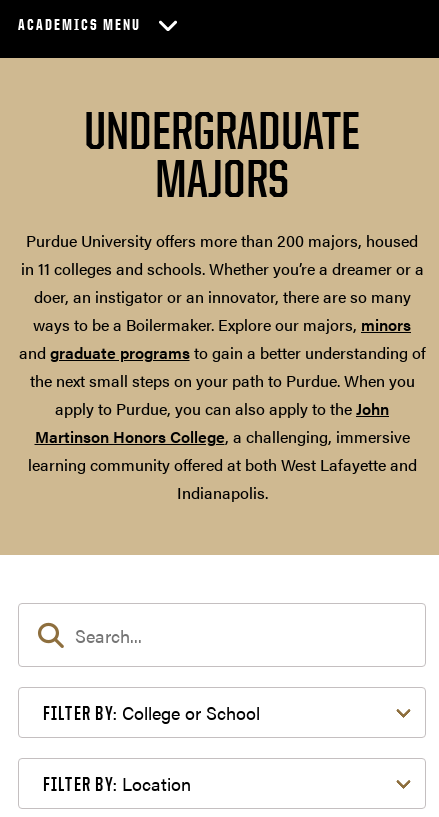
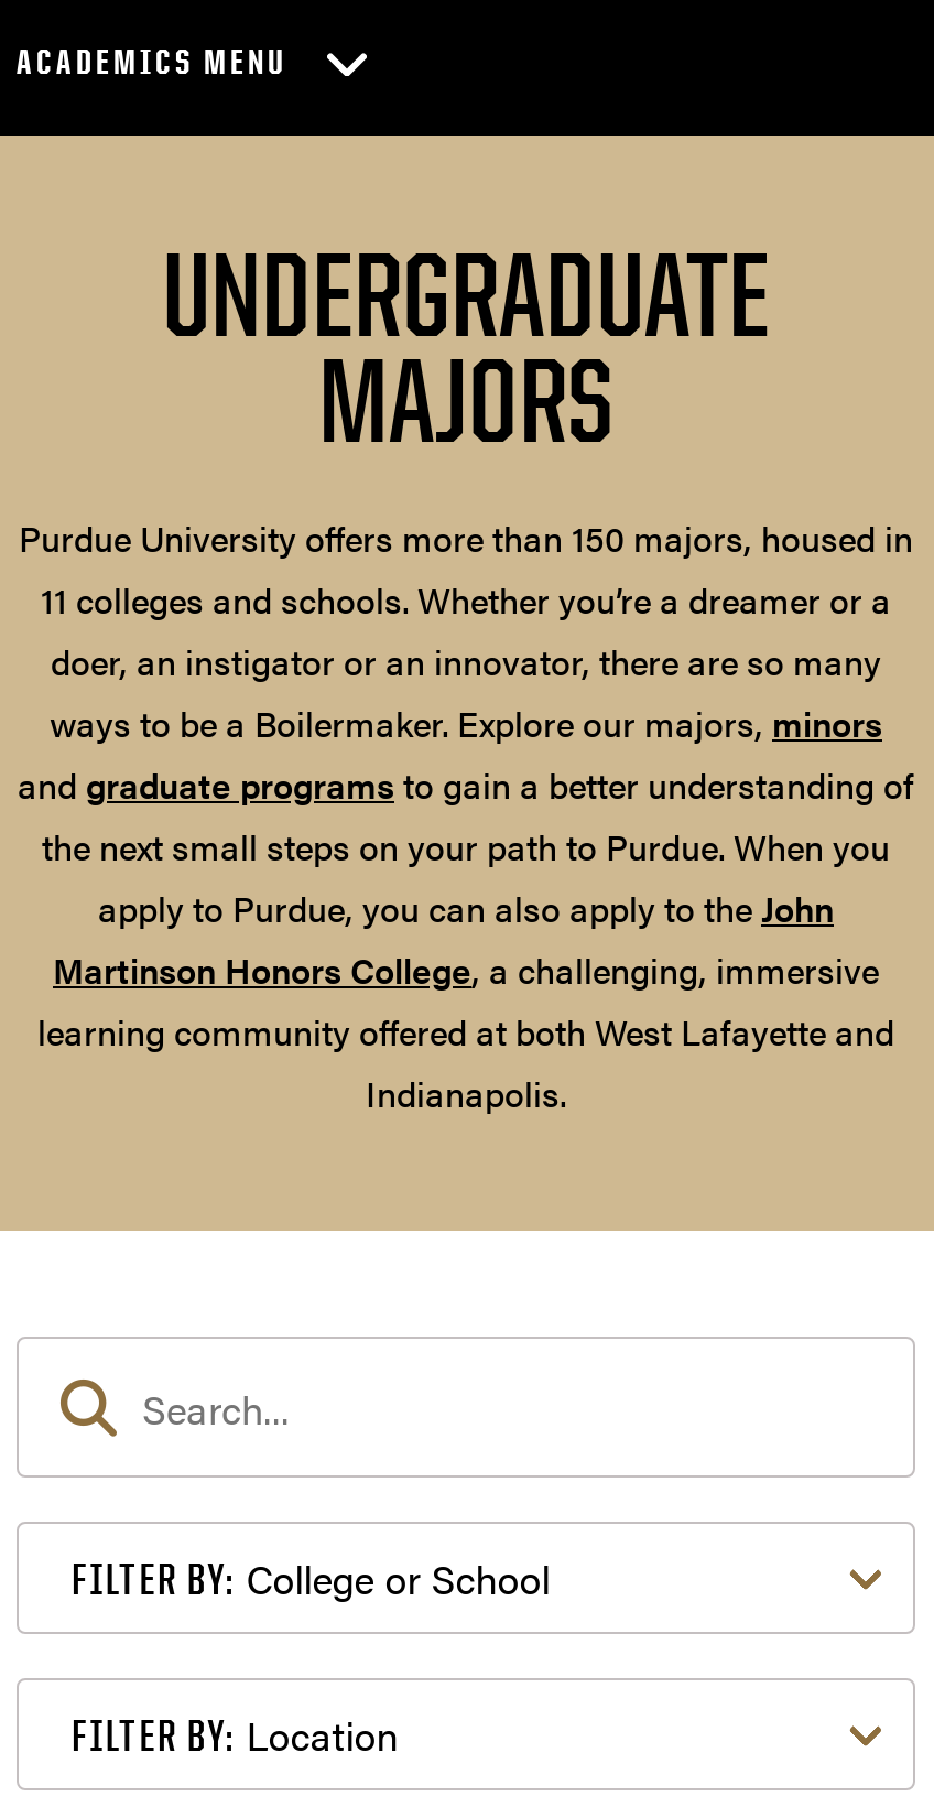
[20,229,423,280] Purdue University offers more than 200 majors, housed | in 11 colleges and schools. Whether you’re a dreamer or a -> [19,513,913,625] Purdue University offers more than 150 majors, housed in | 11 colleges and schools. Whether you’re a dreamer or a

